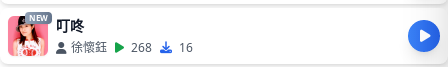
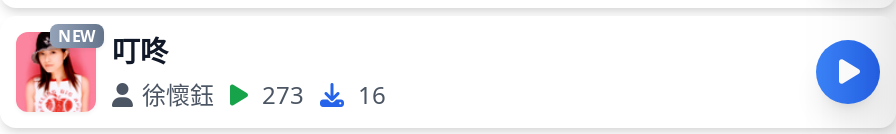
[128,39,152,56] 268 -> [256,78,304,112] 273

